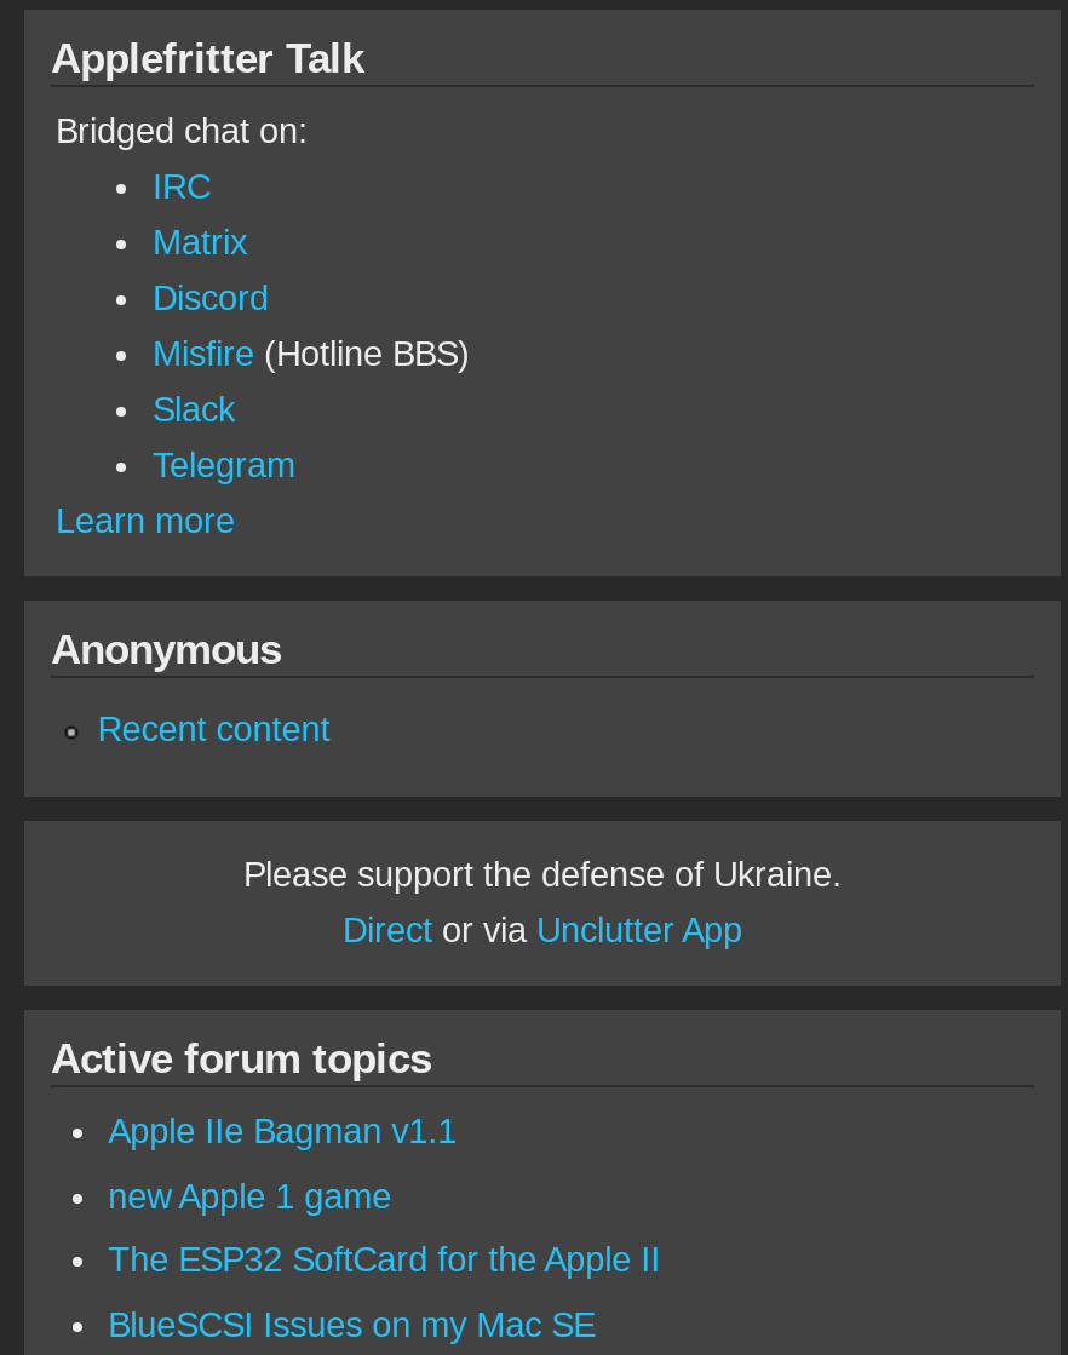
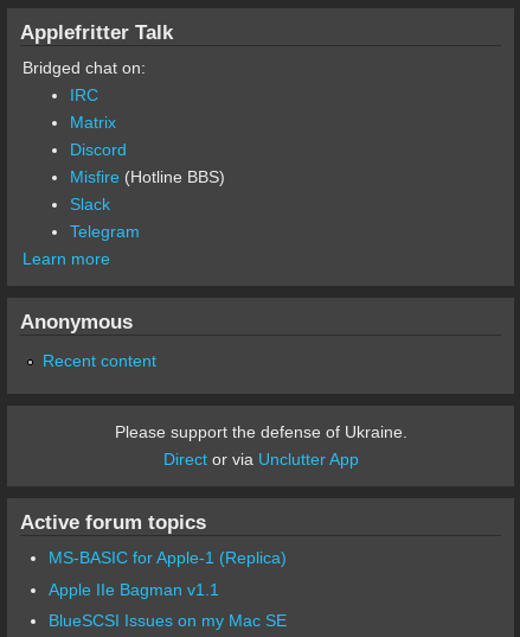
none -> [48,548,286,567] MS-BASIC for Apple-1 (Replica)
moved [108,1112,457,1151] -> [48,580,219,599]: Apple IIe Bagman v1.1
[108,1176,660,1279] new Apple 1 game | The ESP32 SoftCard for the Apple II -> none

